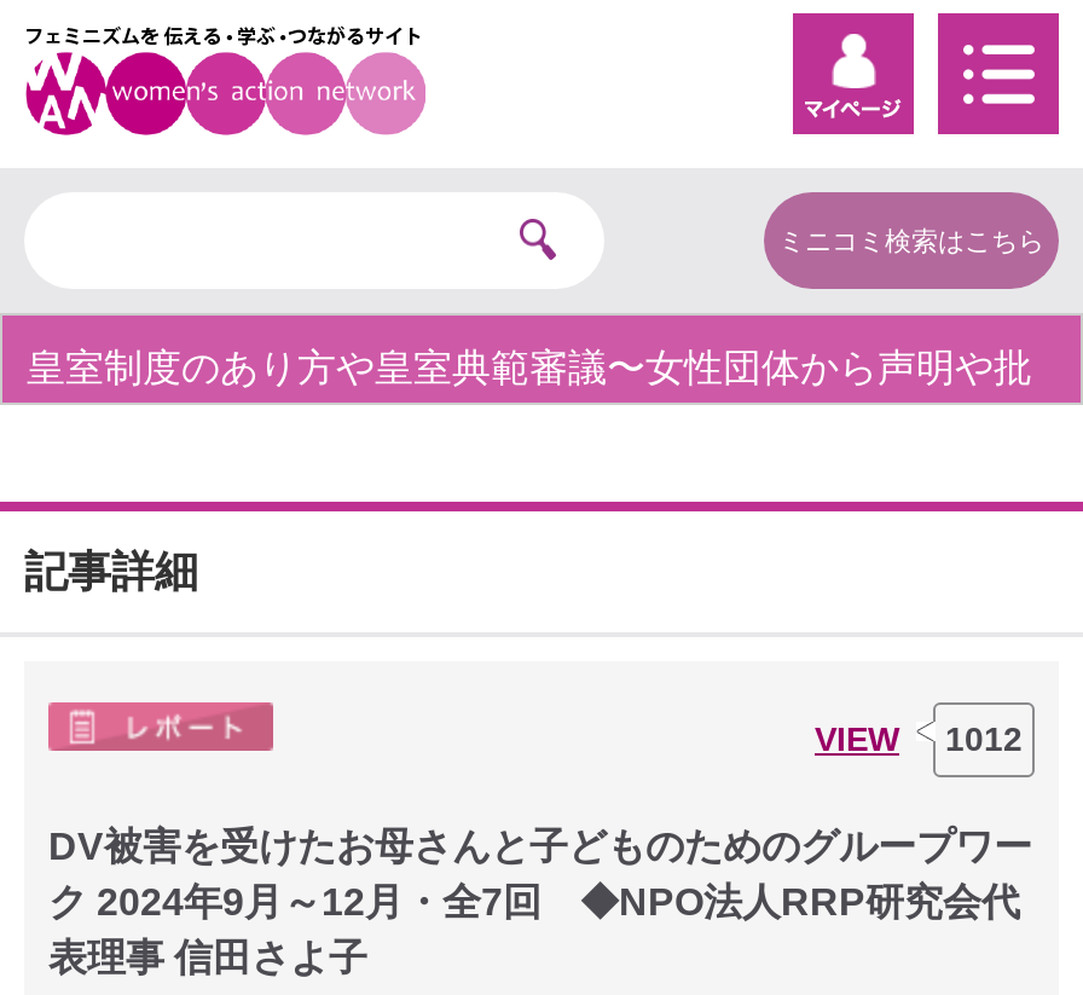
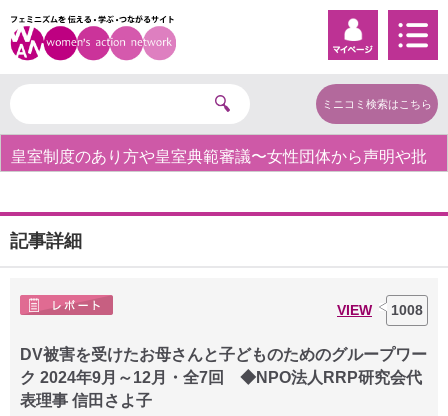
[815,719,1023,758] VIEW 1012 -> [337,302,423,318] VIEW 1008

